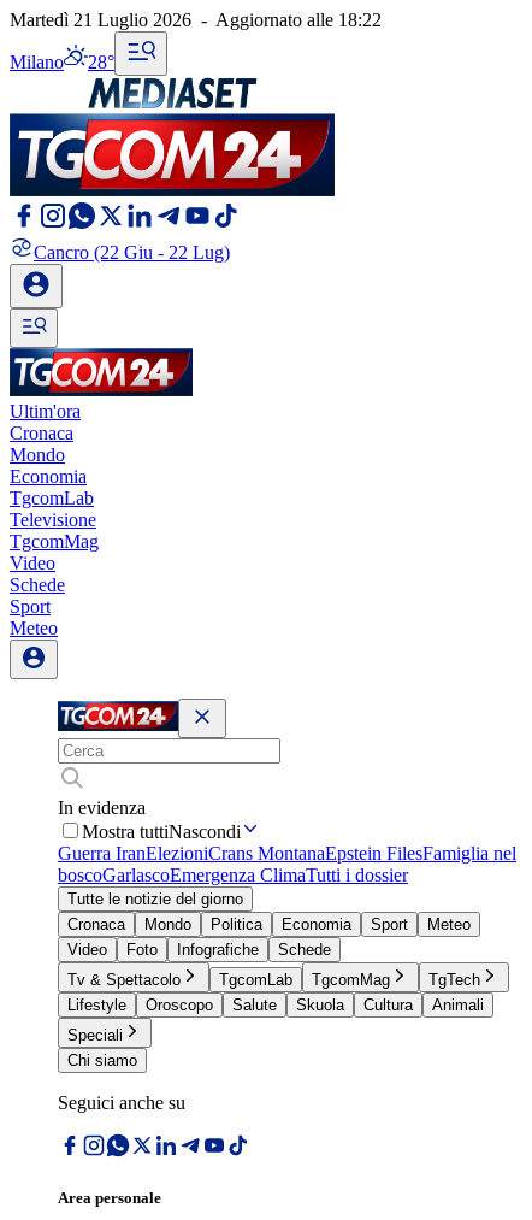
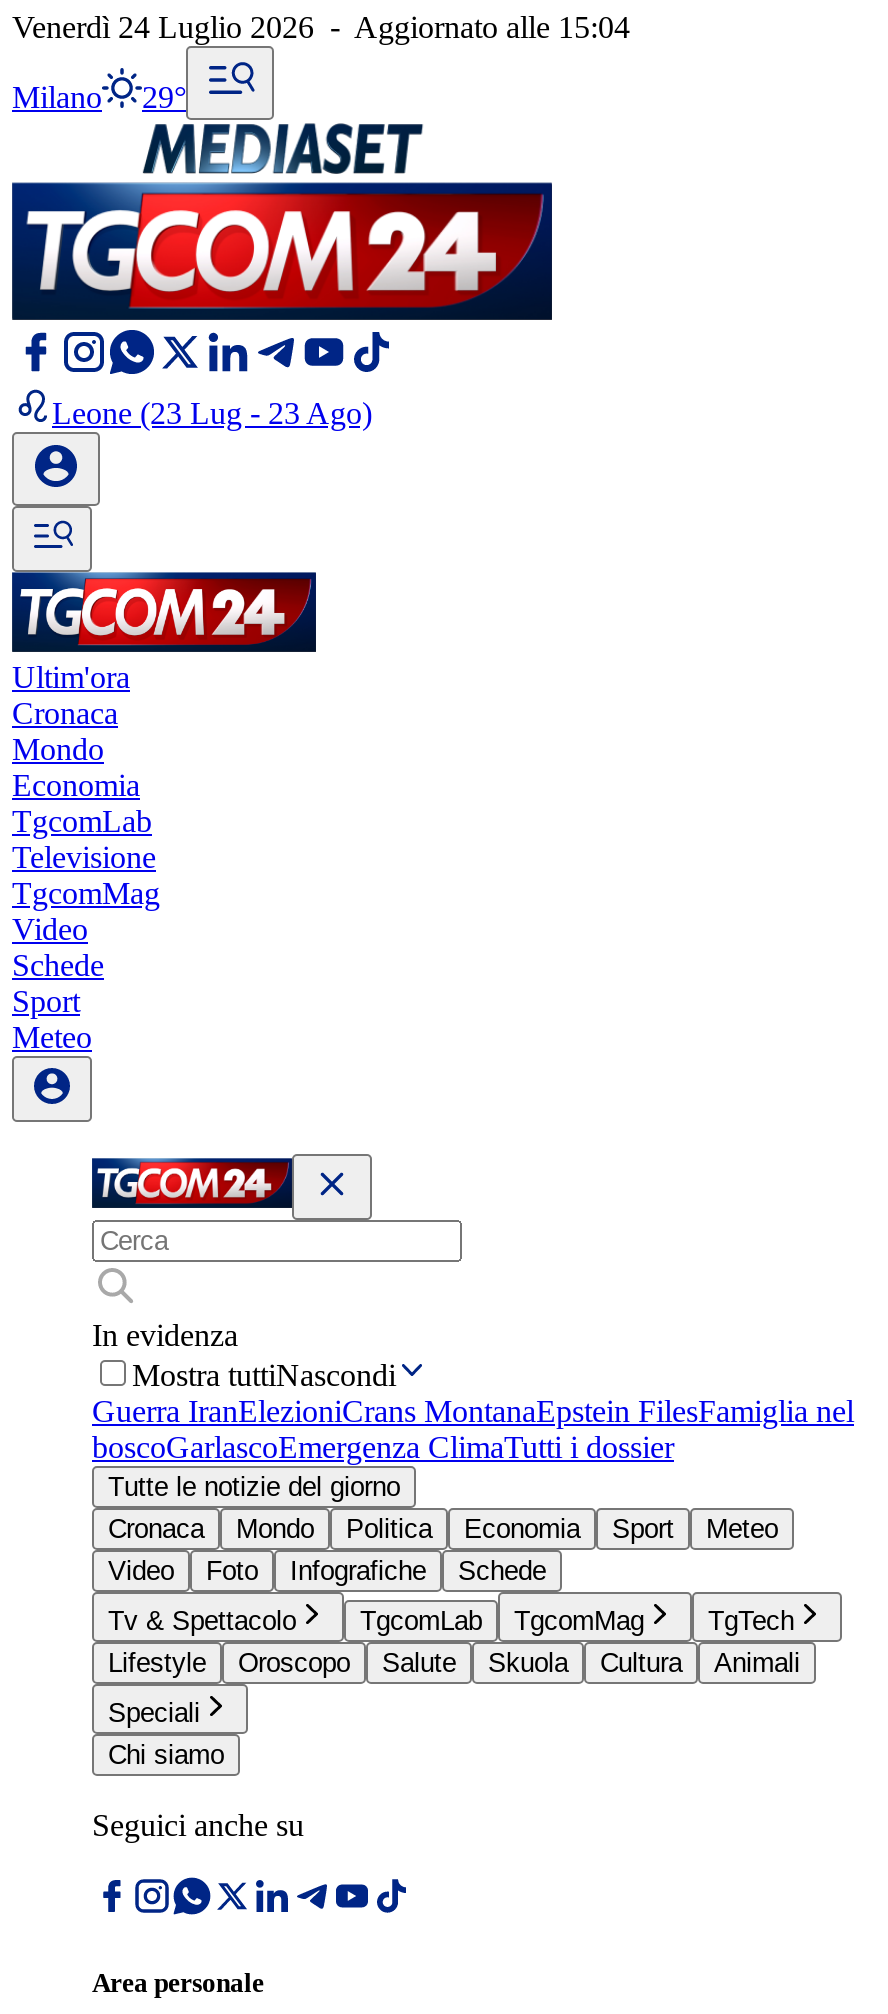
[10,10,382,30] Martedì 21 Luglio 2026 - Aggiornato alle 18:22 -> [12,10,630,44] Venerdì 24 Luglio 2026 - Aggiornato alle 15:04
[10,52,114,72] Milano 28° -> [12,80,186,114] Milano 29°
[34,242,230,263] Cancro (22 Giu - 22 Lug) -> [52,396,372,430] Leone (23 Lug - 23 Ago)

